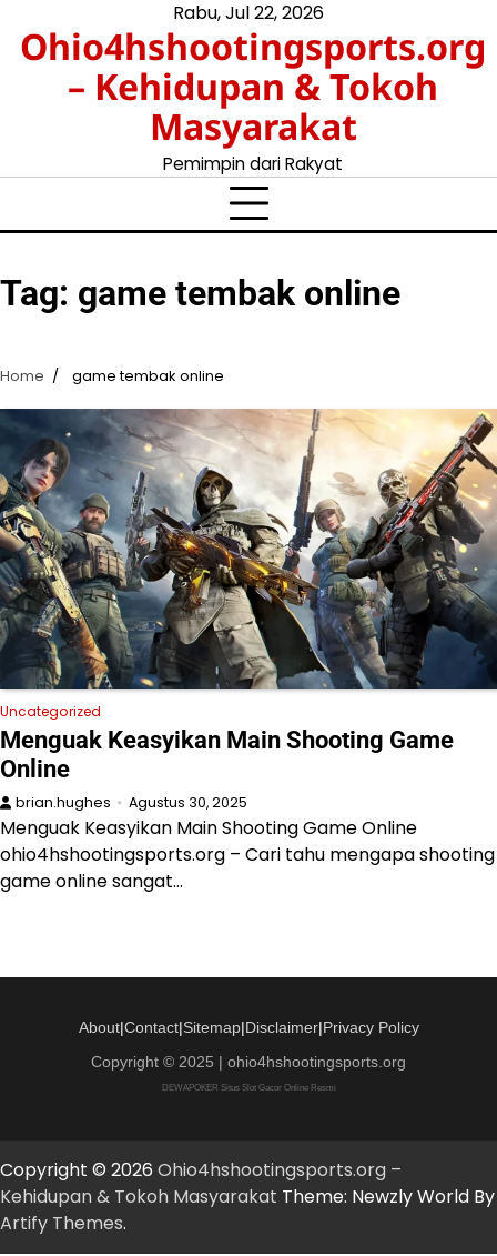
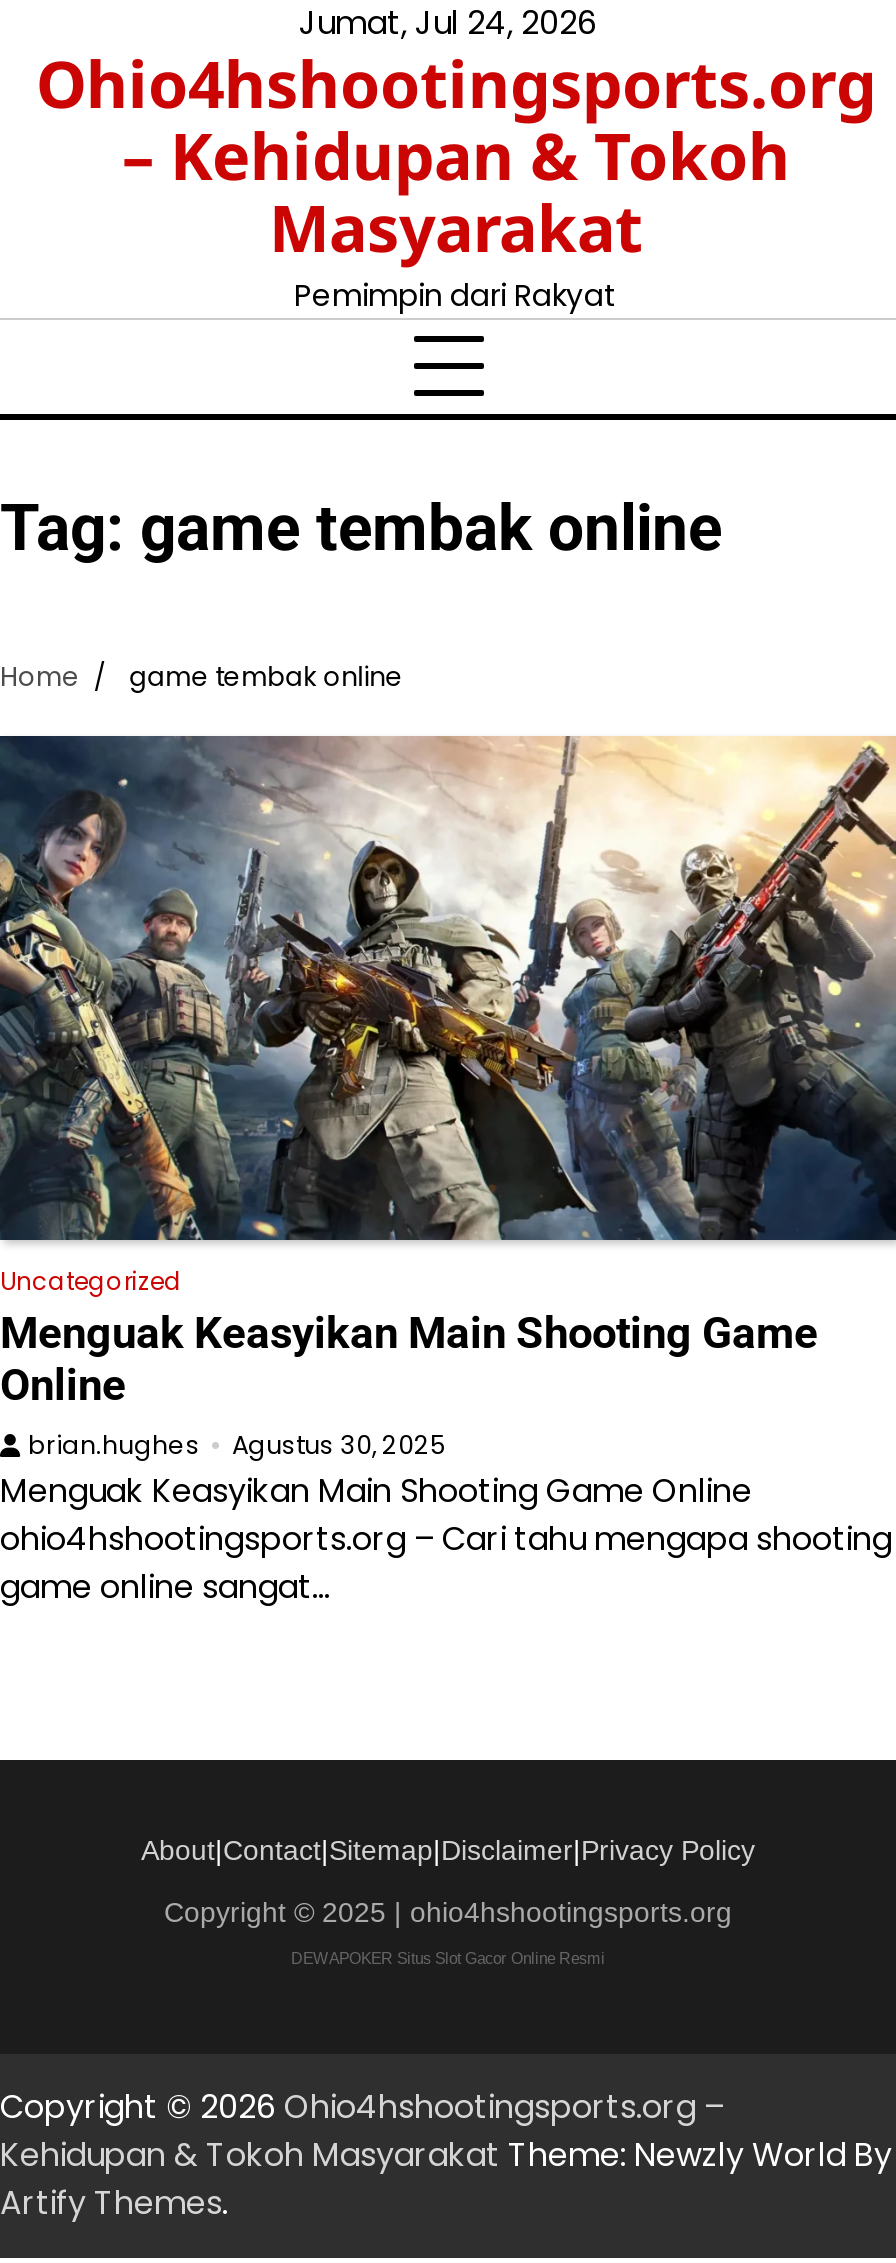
[173,0,324,26] Rabu, Jul 22, 2026 -> [299,0,597,46] Jumat, Jul 24, 2026

